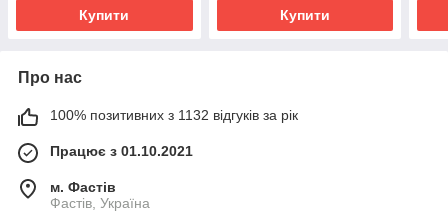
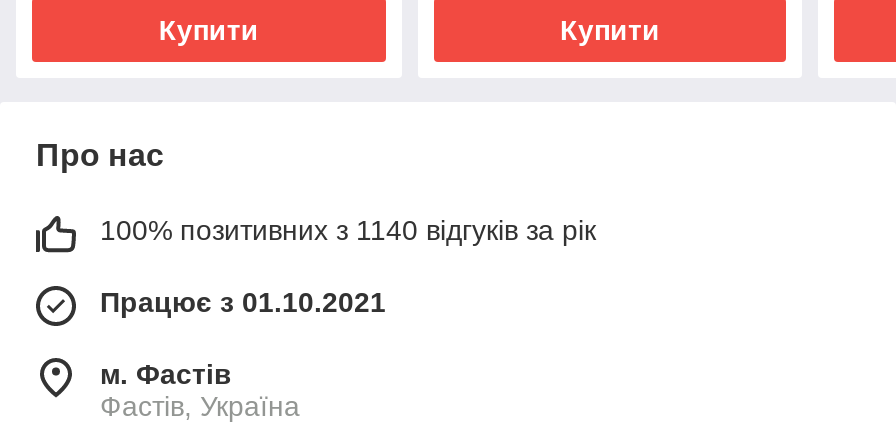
[50,107,298,123] 100% позитивних з 1132 відгуків за рік -> [100,214,596,246] 100% позитивних з 1140 відгуків за рік

